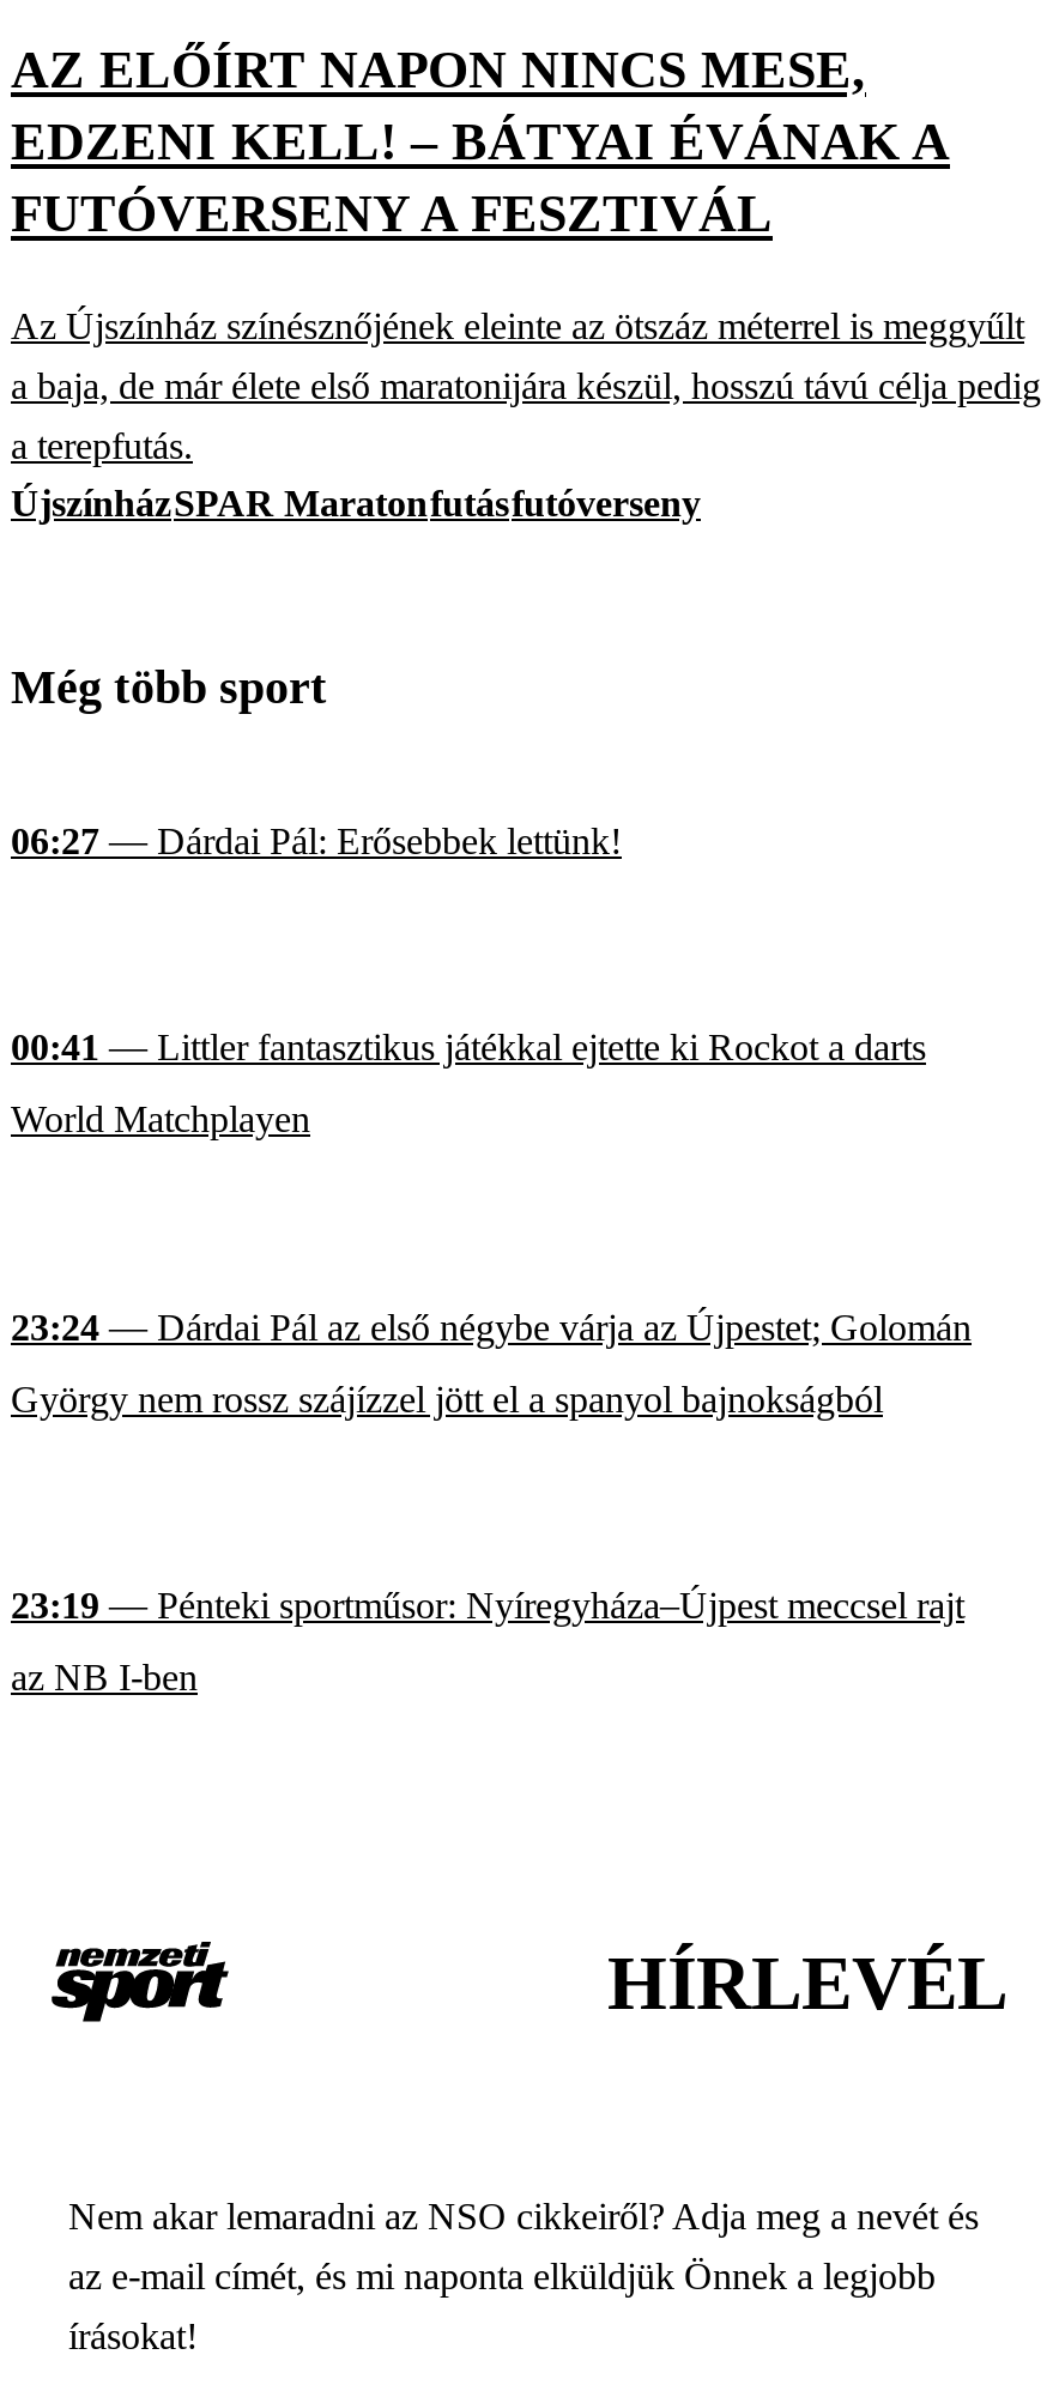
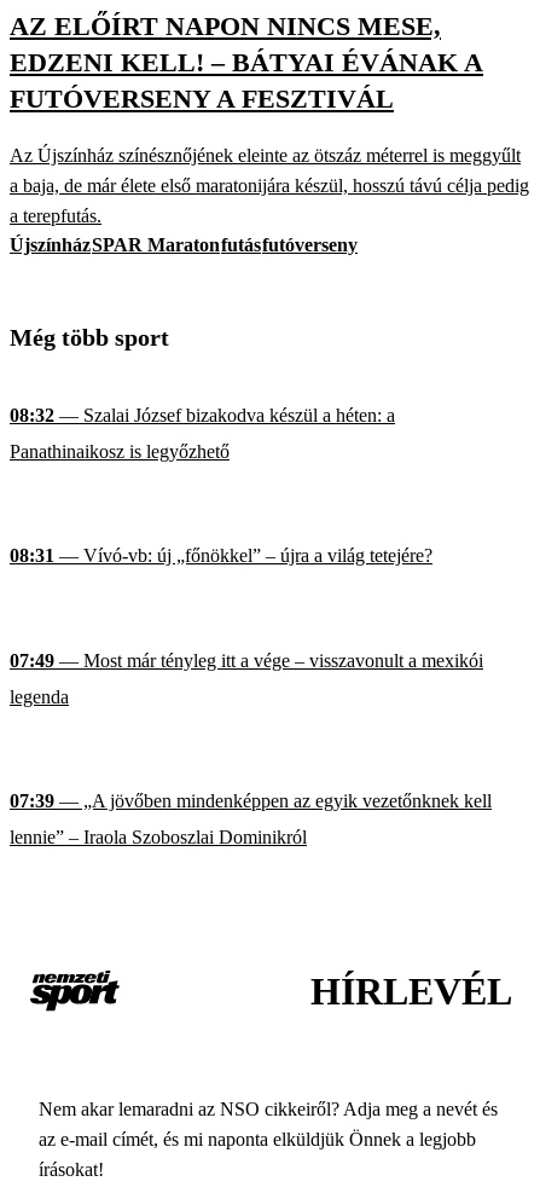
[11,820,622,861] 06:27 — Dárdai Pál: Erősebbek lettünk! -> [10,405,395,425] 08:32 — Szalai József bizakodva készül a héten: a
[11,1028,926,1068] 00:41 — Littler fantasztikus játékkal ejtette ki Rockot a darts -> [10,441,230,461] Panathinaikosz is legyőzhető
[11,1099,310,1140] World Matchplayen -> [10,546,432,566] 08:31 — Vívó-vb: új „főnökkel” – újra a világ tetejére?
[11,1307,972,1347] 23:24 — Dárdai Pál az első négybe várja az Újpestet; Golomán -> [10,650,483,671] 07:49 — Most már tényleg itt a vége – visszavonult a mexikói
[11,1379,883,1419] György nem rossz szájízzel jött el a spanyol bajnokságból -> [10,686,69,707] legenda
[11,1586,964,1627] 23:19 — Pénteki sportműsor: Nyíregyháza–Újpest meccsel rajt -> [10,791,492,812] 07:39 — „A jövőben mindenképpen az egyik vezetőnknek kell
[11,1658,198,1698] az NB I-ben -> [10,827,307,848] lennie” – Iraola Szoboszlai Dominikról

